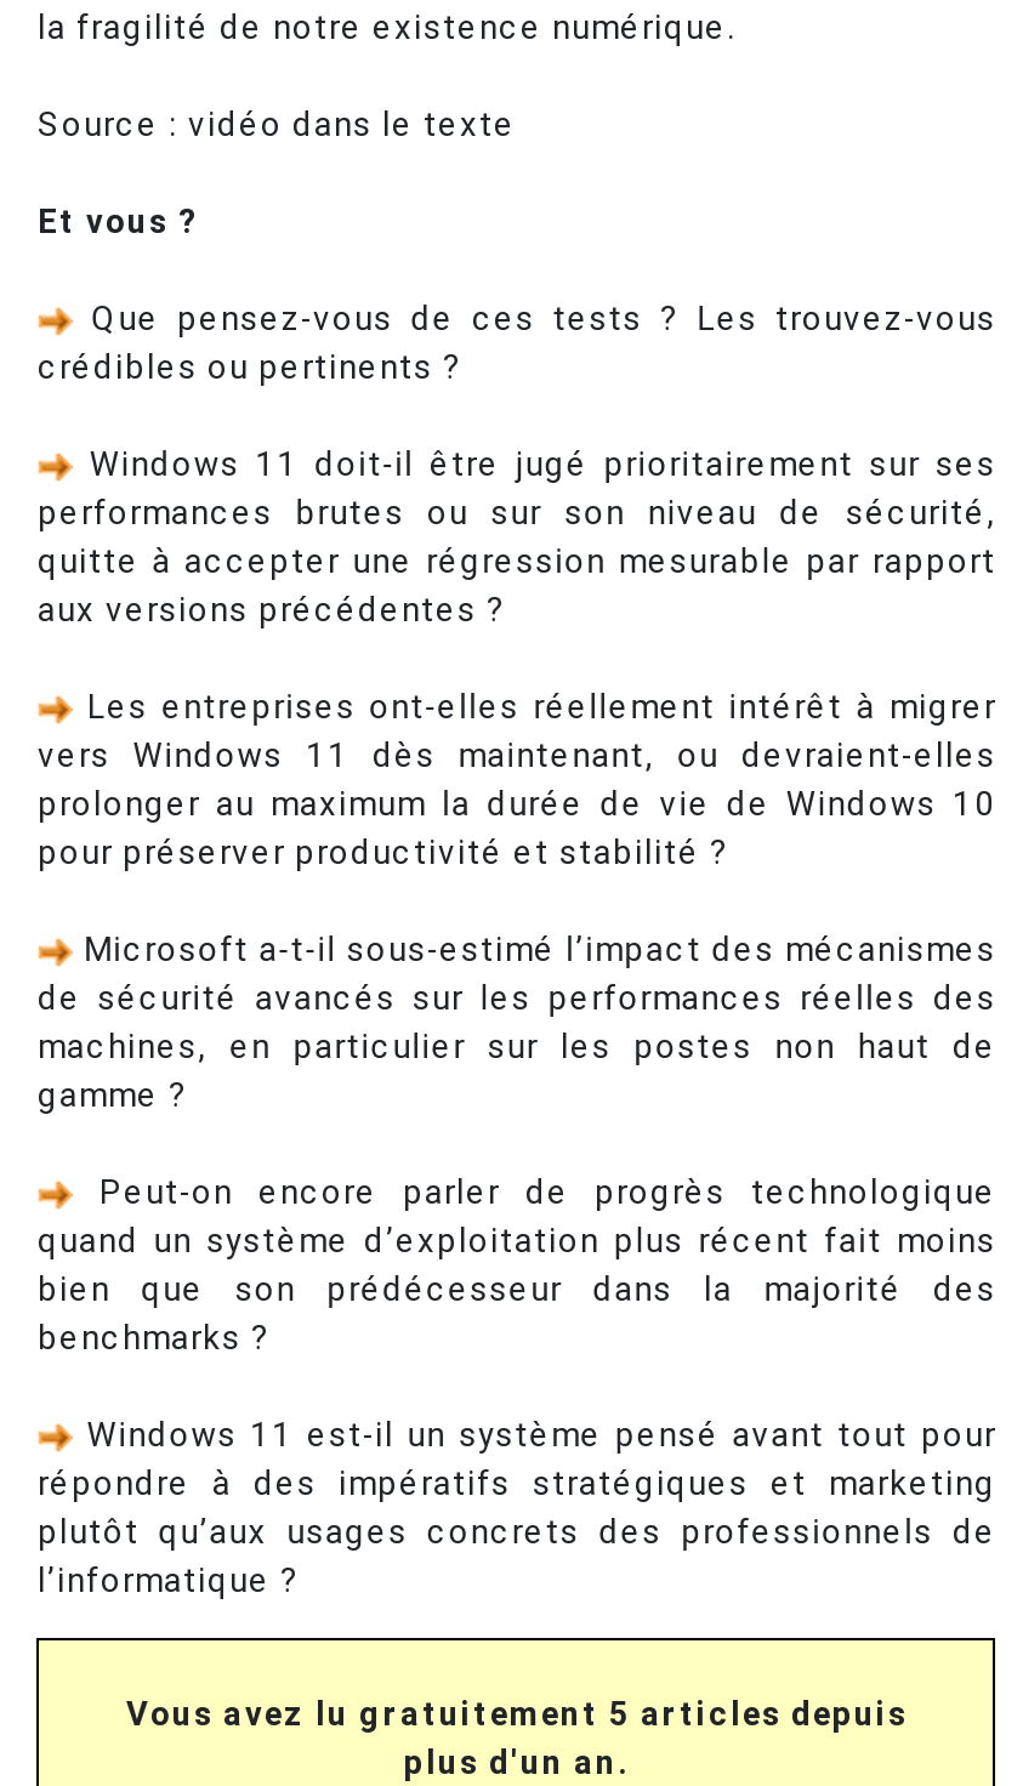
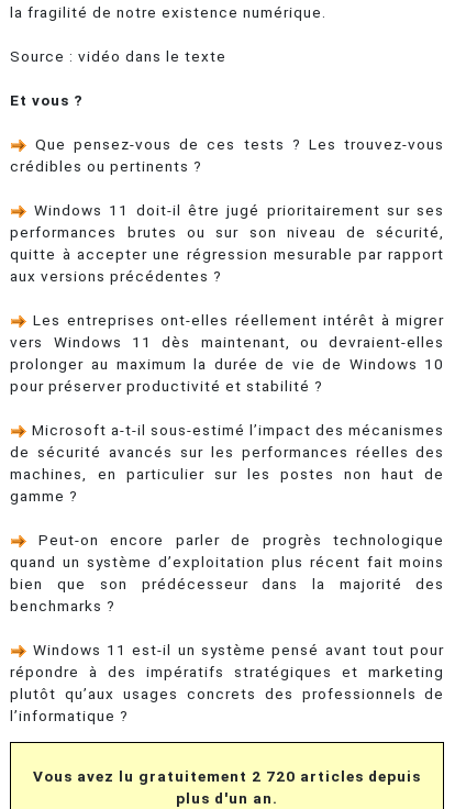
[126,1693,907,1732] Vous avez lu gratuitement 5 articles depuis -> [33,767,421,784] Vous avez lu gratuitement 2 720 articles depuis

